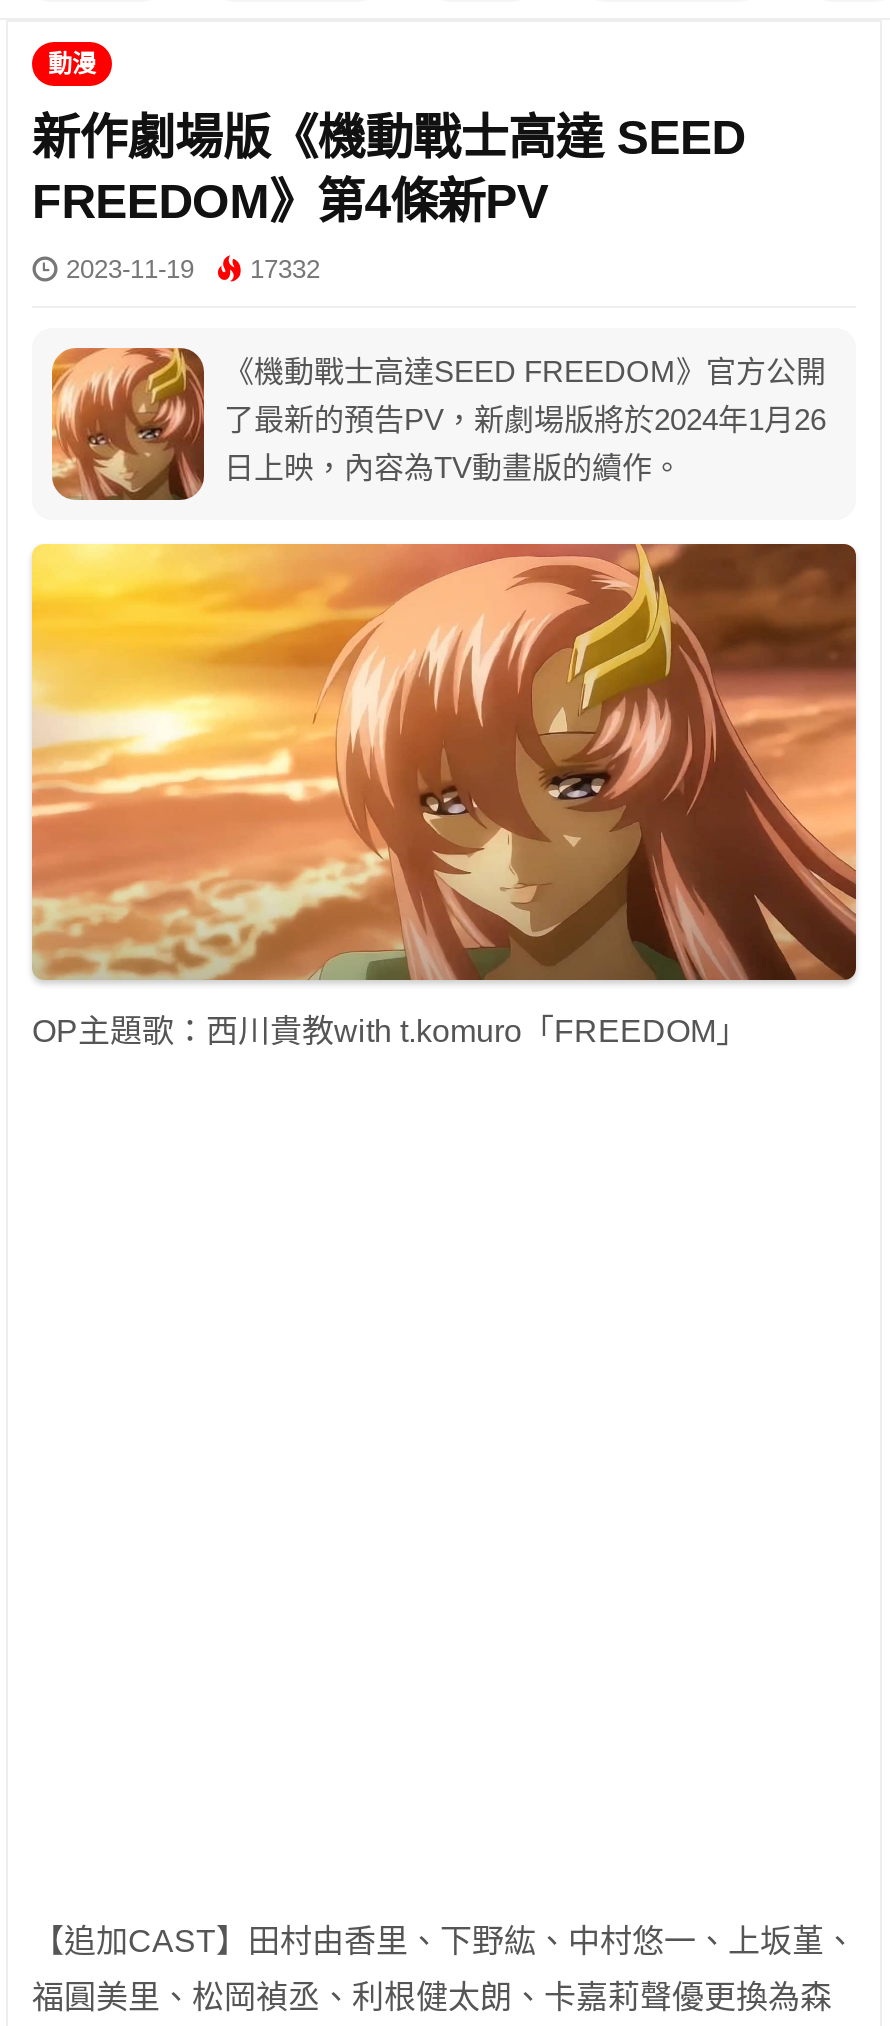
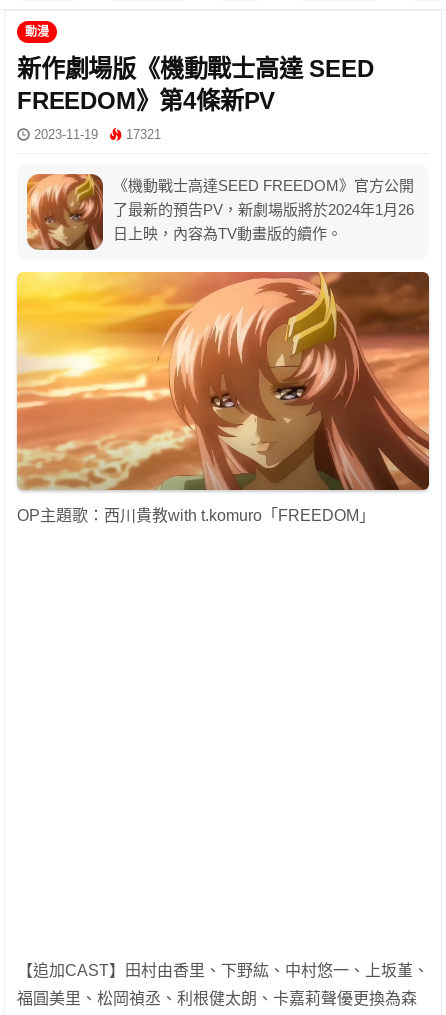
[66,254,320,284] 2023-11-19 17332 -> [34,127,161,142] 2023-11-19 17321

